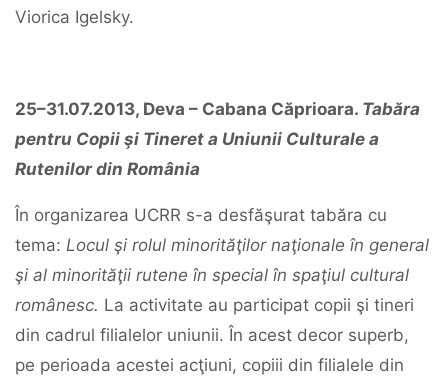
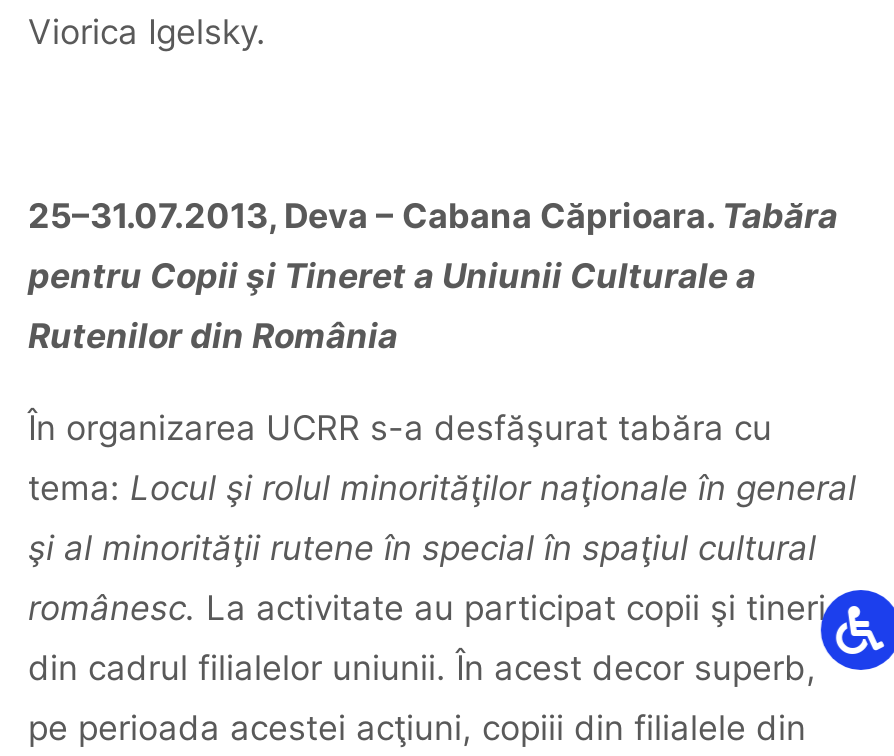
none -> [818,588,888,672] [image]

